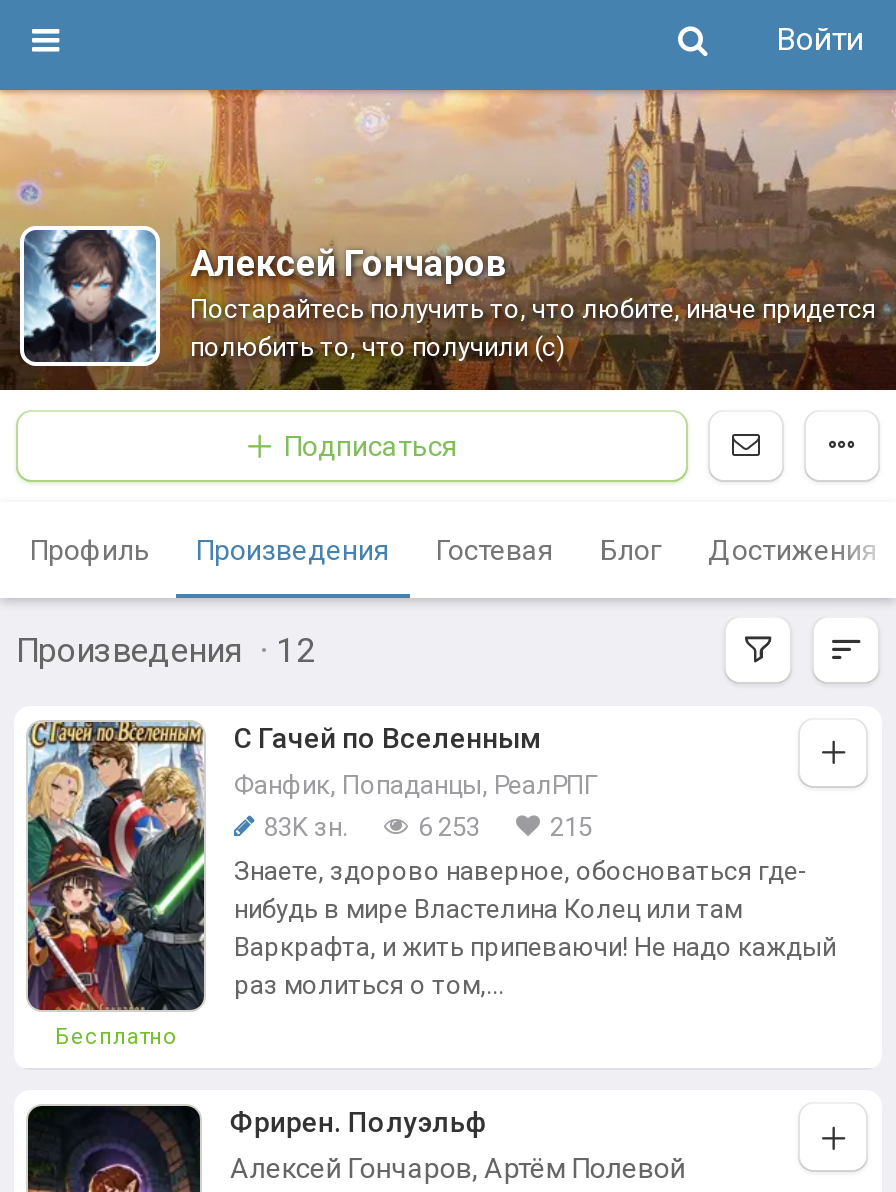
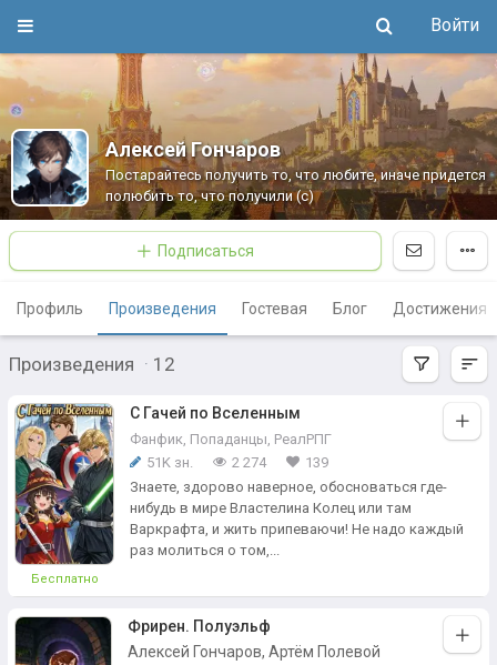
[258,812,354,842] 83K зн. -> [143,454,196,471] 51K зн.
[412,812,486,842] 6 253 -> [229,454,270,471] 2 274
[544,812,592,842] 215 -> [302,454,328,471] 139

